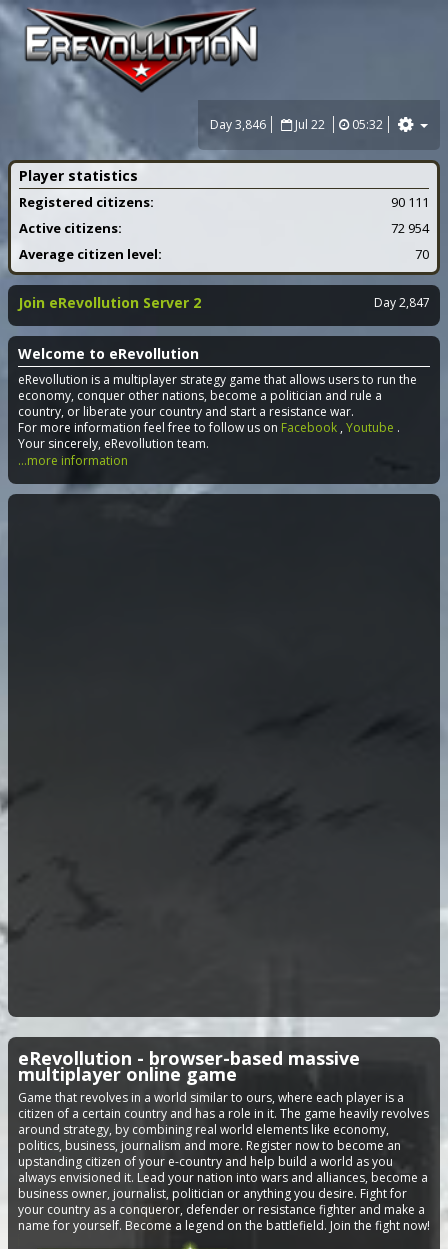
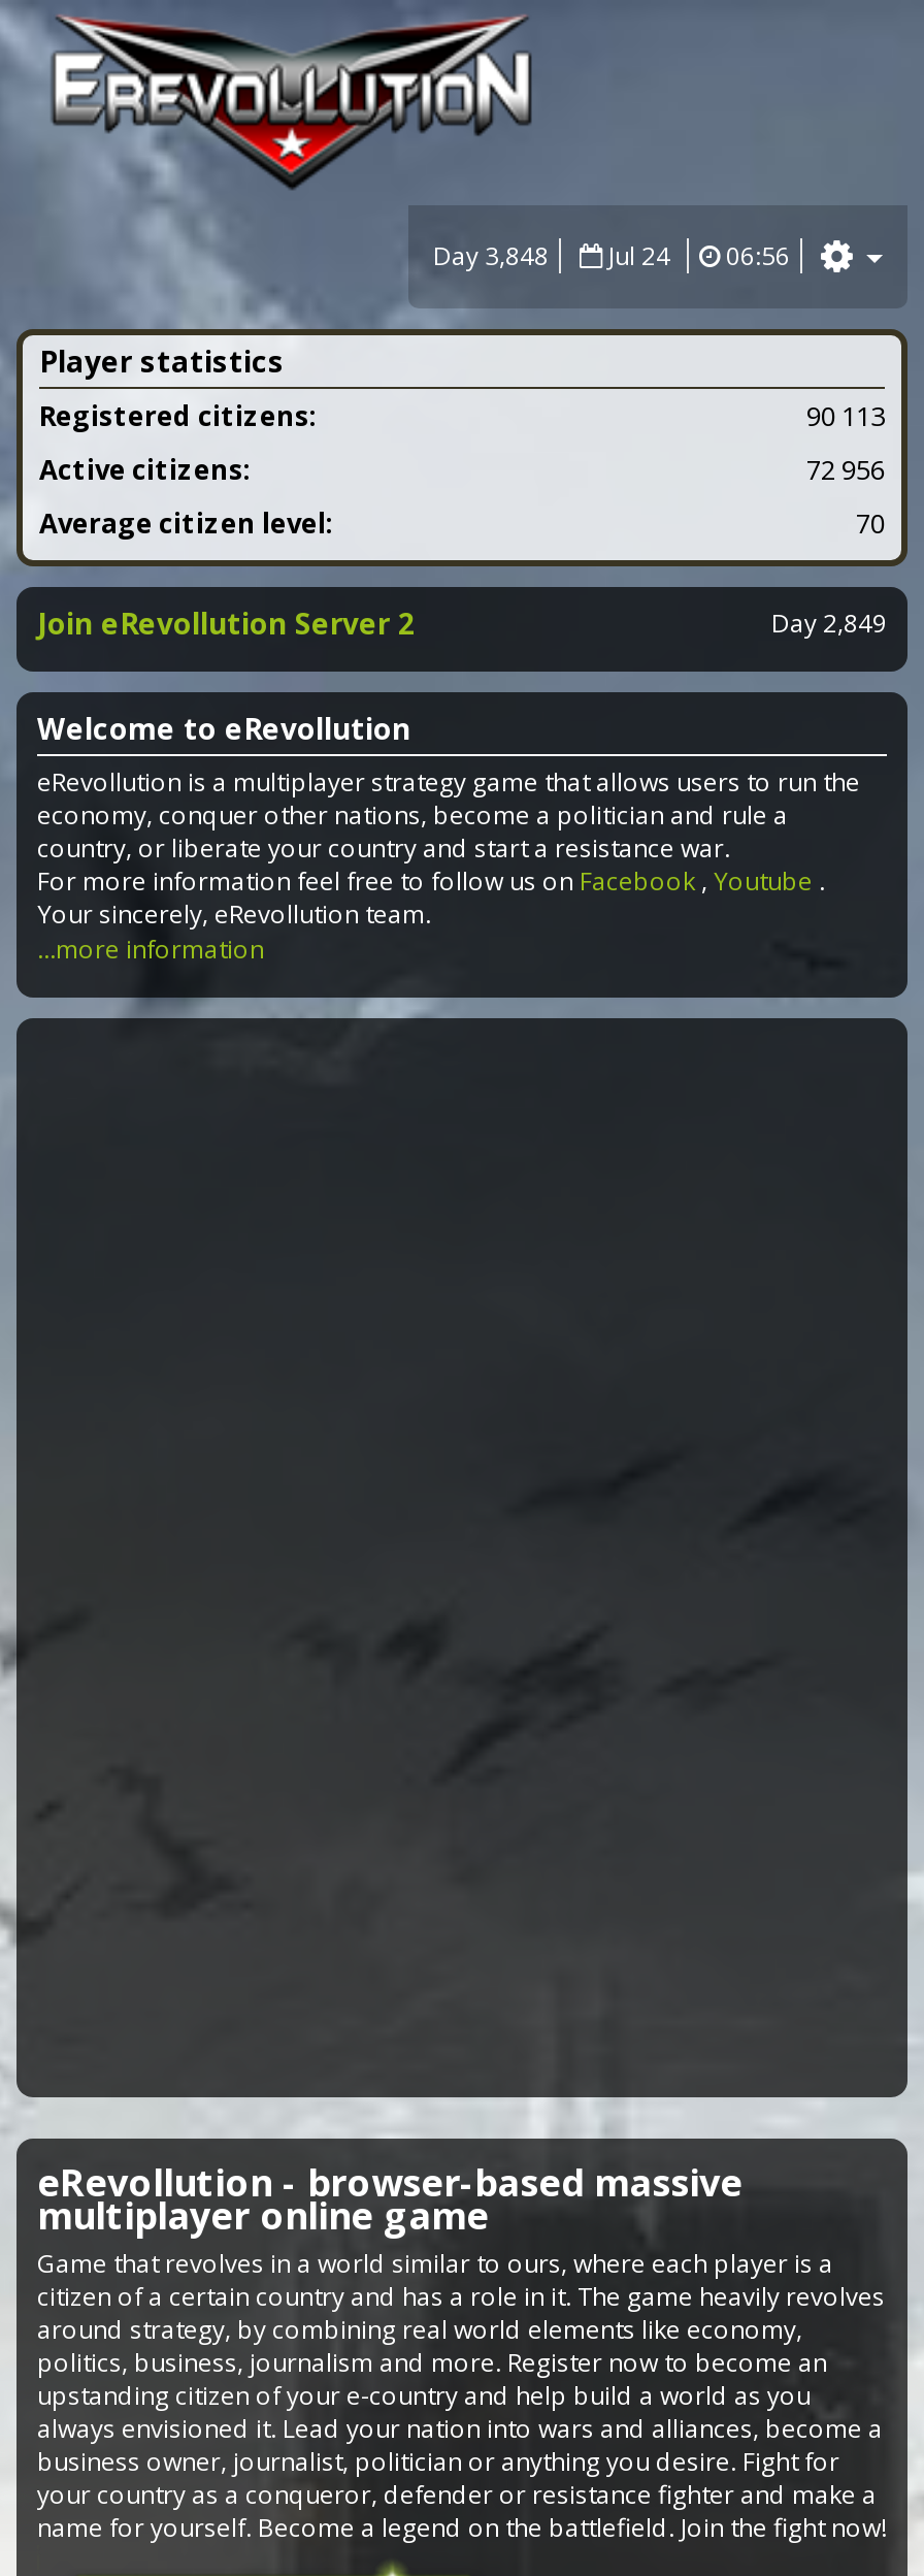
[210,116,266,133] Day 3,846 -> [433,238,549,273] Day 3,848
[292,116,328,133] Jul 22 -> [602,238,676,273] Jul 24
[352,116,383,133] 05:32 -> [726,238,790,273] 06:56
[391,193,429,211] 90 111 -> [806,397,885,434] 90 113
[391,219,429,237] 72 954 -> [806,451,885,488] 72 956
[374,294,430,311] Day 2,847 -> [771,606,887,641] Day 2,849

